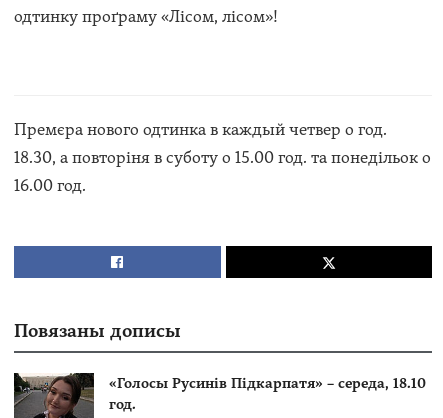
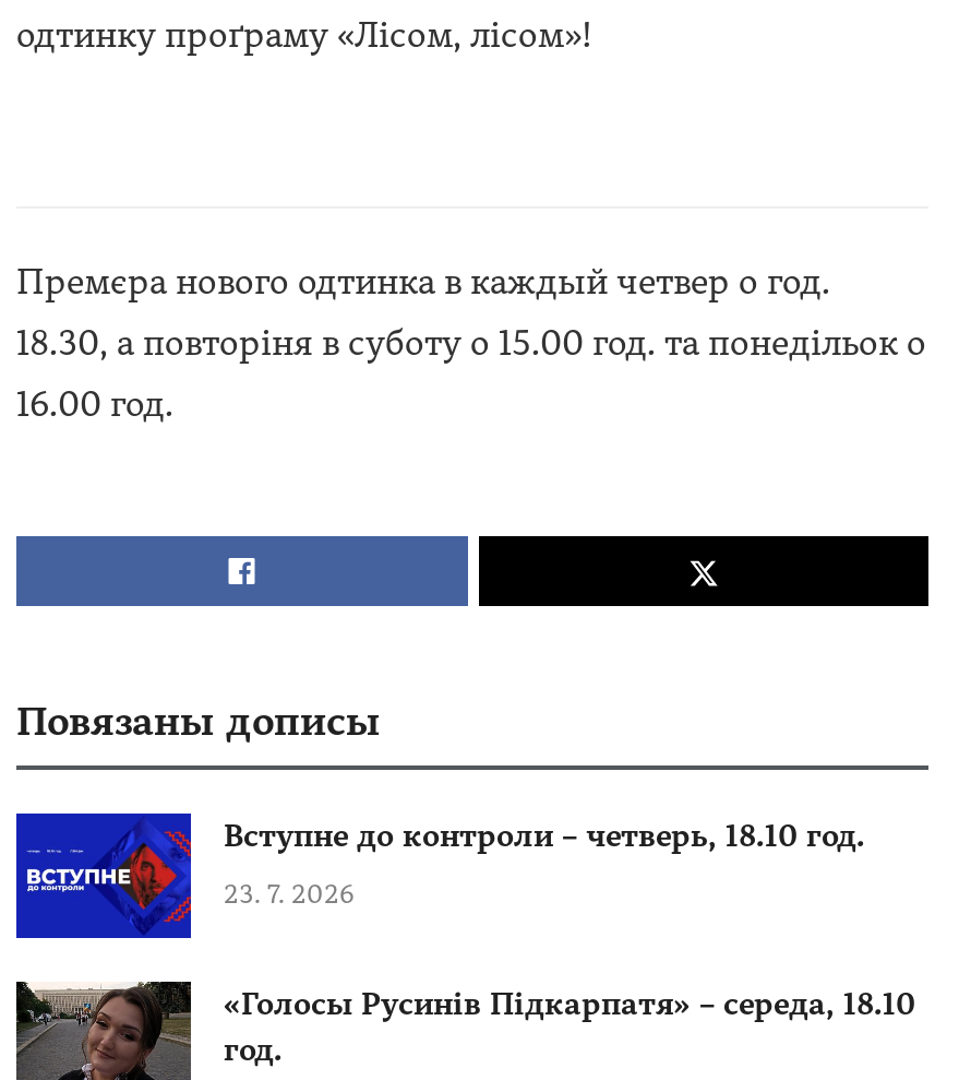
none -> [14,811,865,940] [image] | Вступне до контроли – четверь, 18.10 год. | 23. 7. 2026

